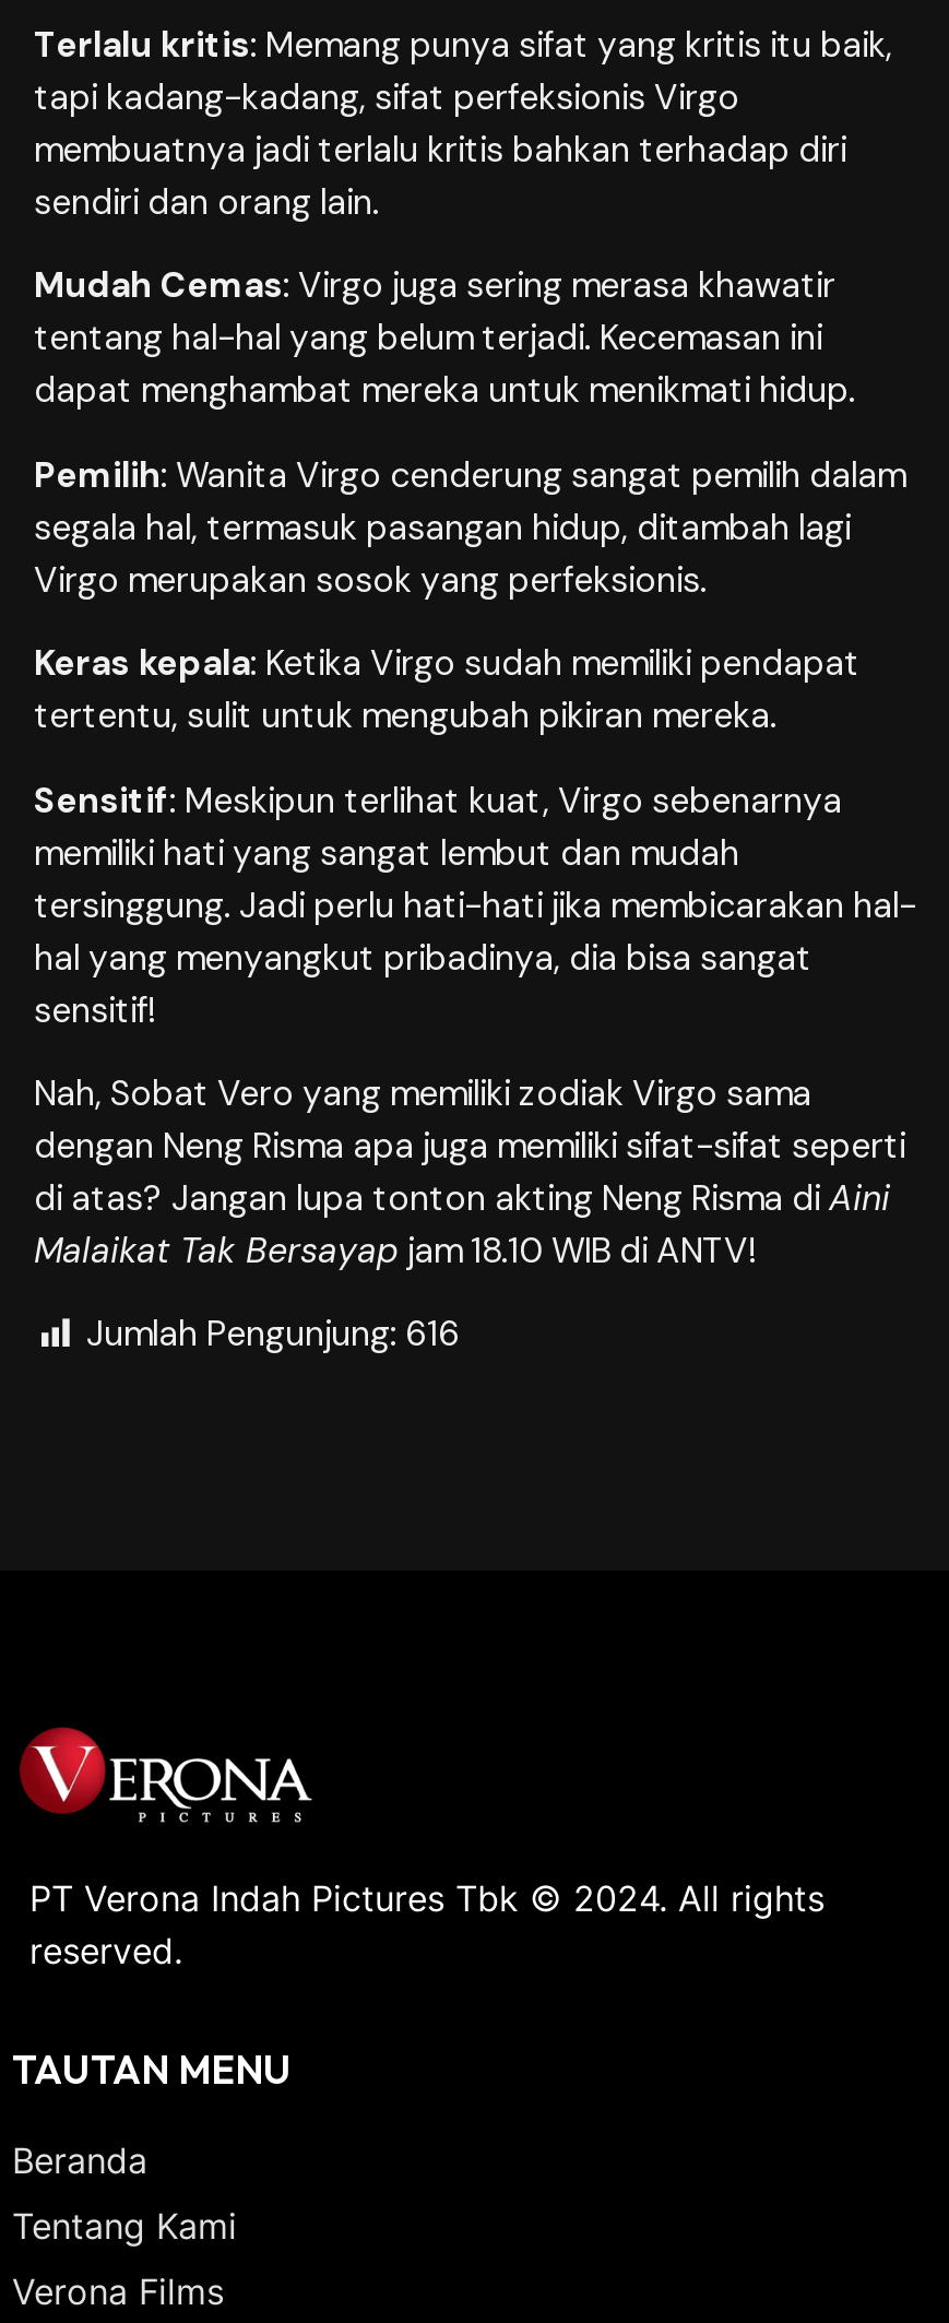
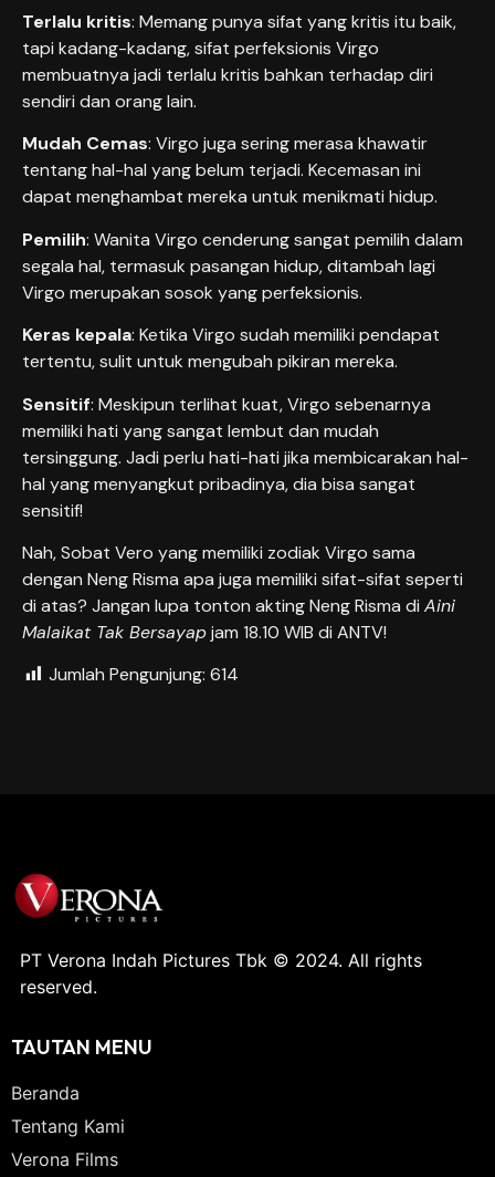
[86,1311,460,1357] Jumlah Pengunjung: 616 -> [49,663,239,686] Jumlah Pengunjung: 614

